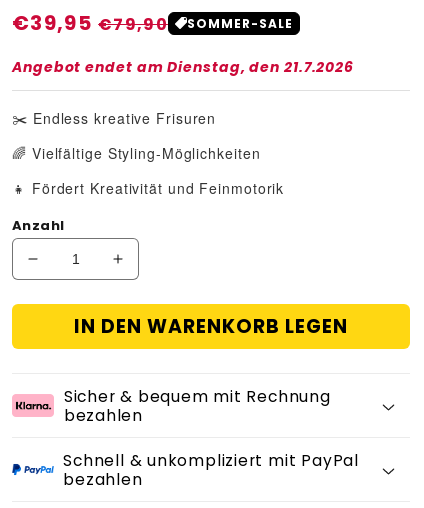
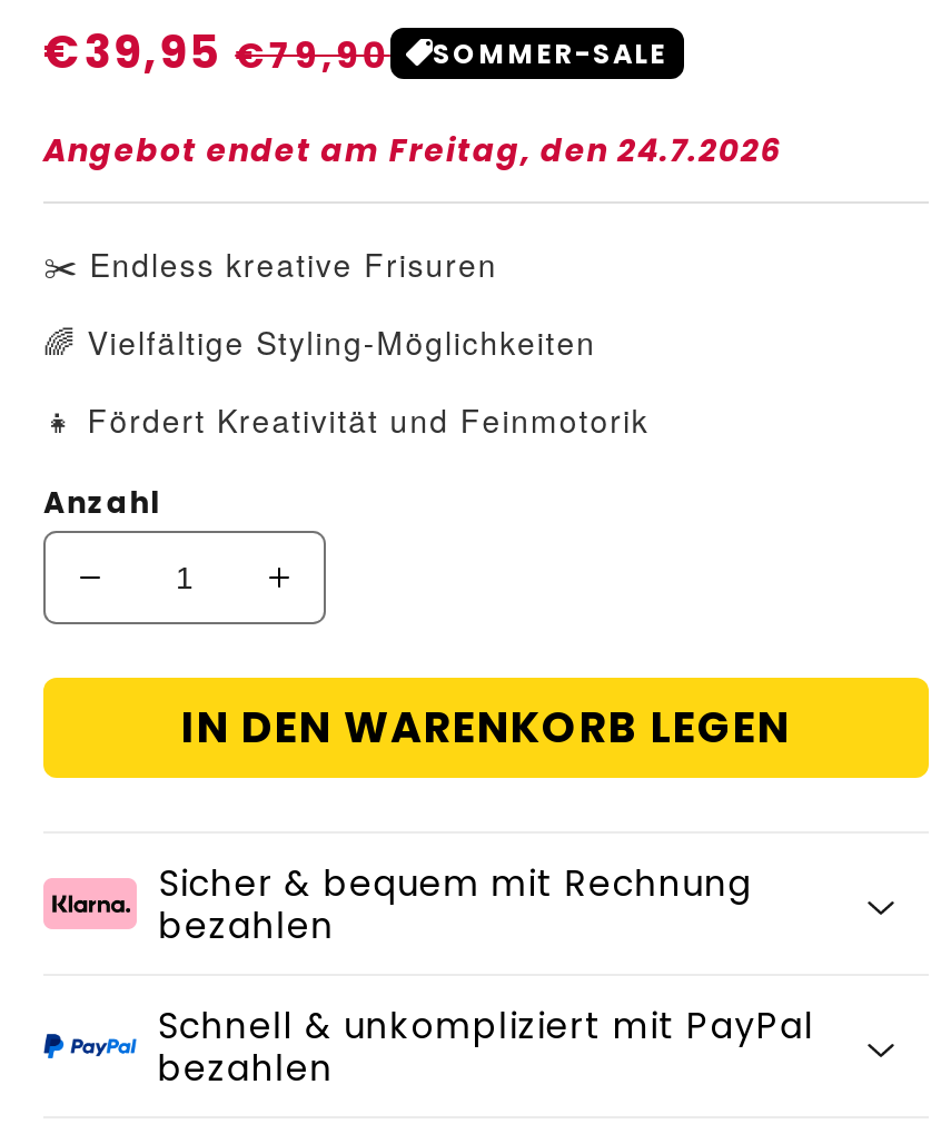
[12,57,354,77] Angebot endet am Dienstag, den 21.7.2026 -> [43,128,782,173] Angebot endet am Freitag, den 24.7.2026

